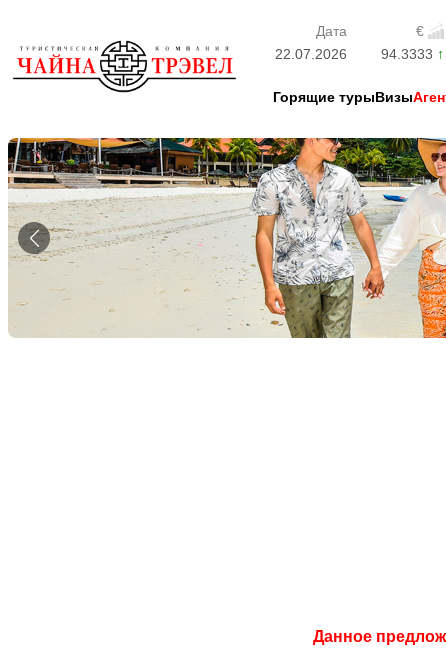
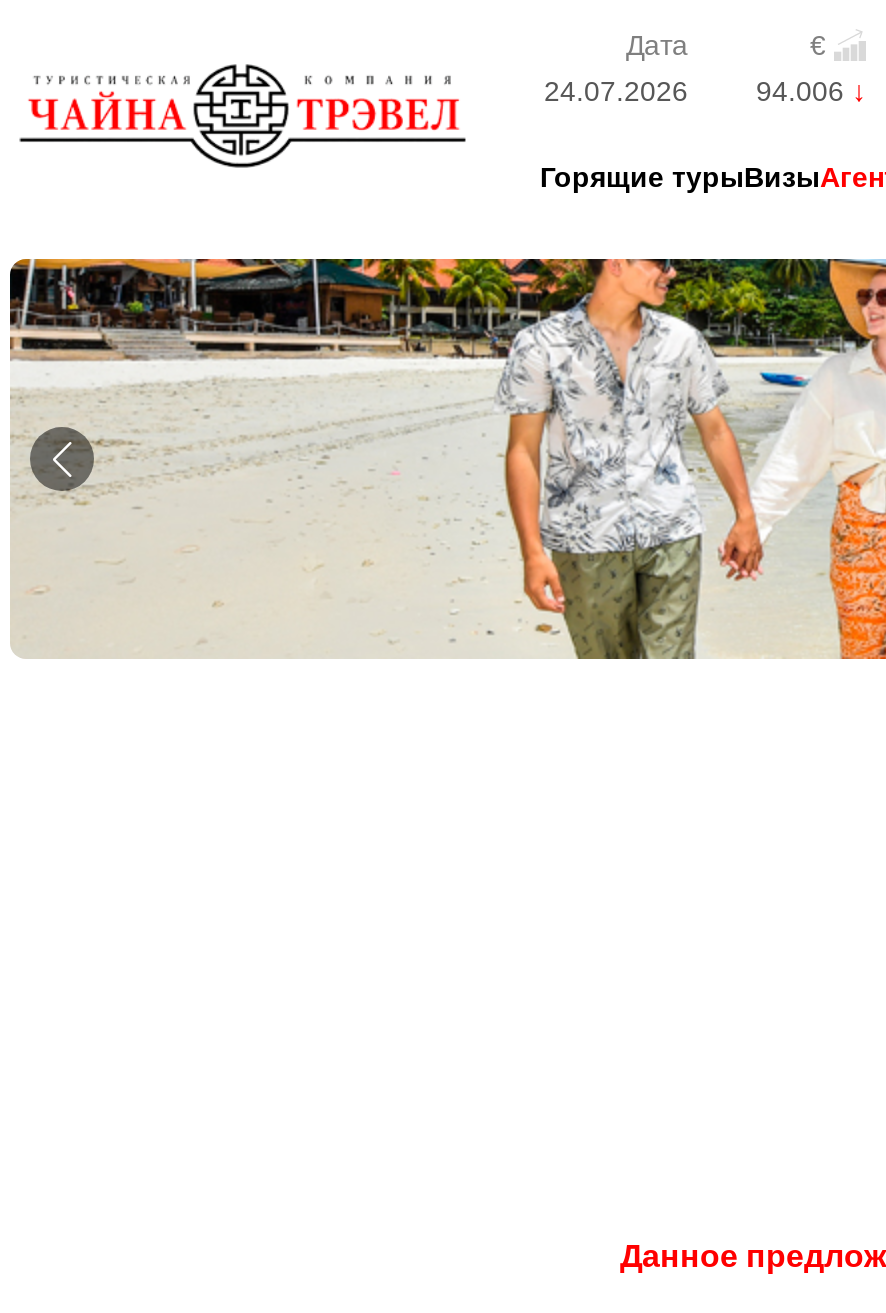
[275,46,347,62] 22.07.2026 -> [544,75,688,107] 24.07.2026
[381,46,437,62] 94.3333 -> [756,75,852,107] 94.006

